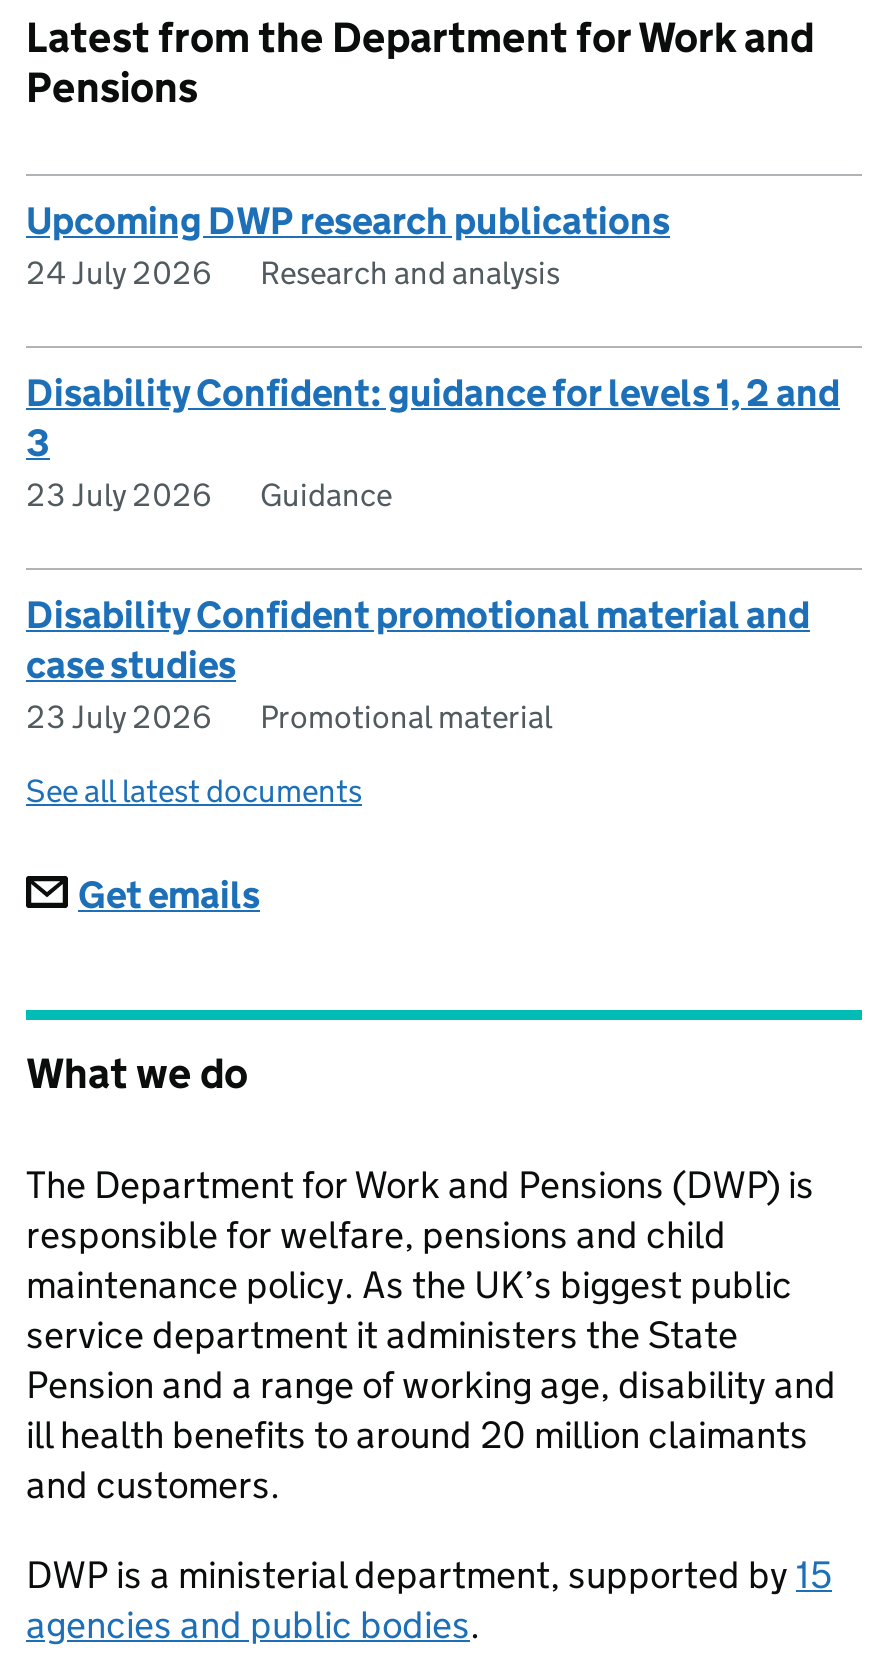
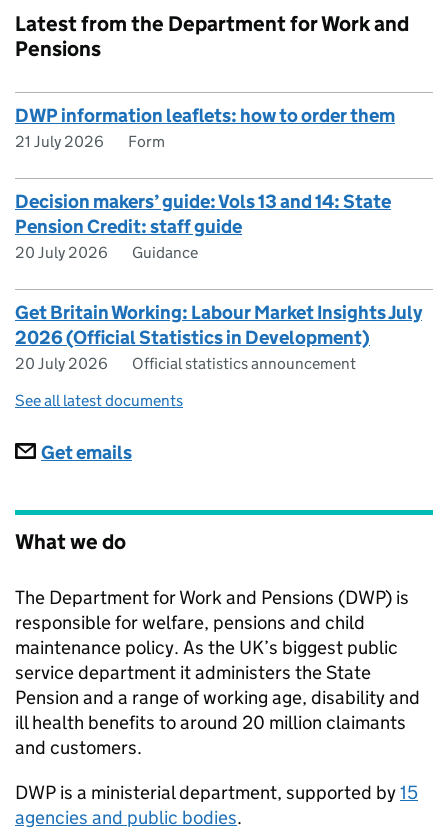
[26,198,670,292] Upcoming DWP research publications | 24 July 2026 | Research and analysis -> [15,104,395,151] DWP information leaflets: how to order them | 21 July 2026 | Form
[26,370,840,514] Disability Confident: guidance for levels 1, 2 and | 3 | 23 July 2026 -> [15,190,391,262] Decision makers’ guide: Vols 13 and 14: State | Pension Credit: staff guide | 20 July 2026
[26,592,810,736] Disability Confident promotional material and | case studies | 23 July 2026 | Promotional material -> [15,301,422,373] Get Britain Working: Labour Market Insights July | 2026 (Official Statistics in Development) | 20 July 2026 | Official statistics announcement

